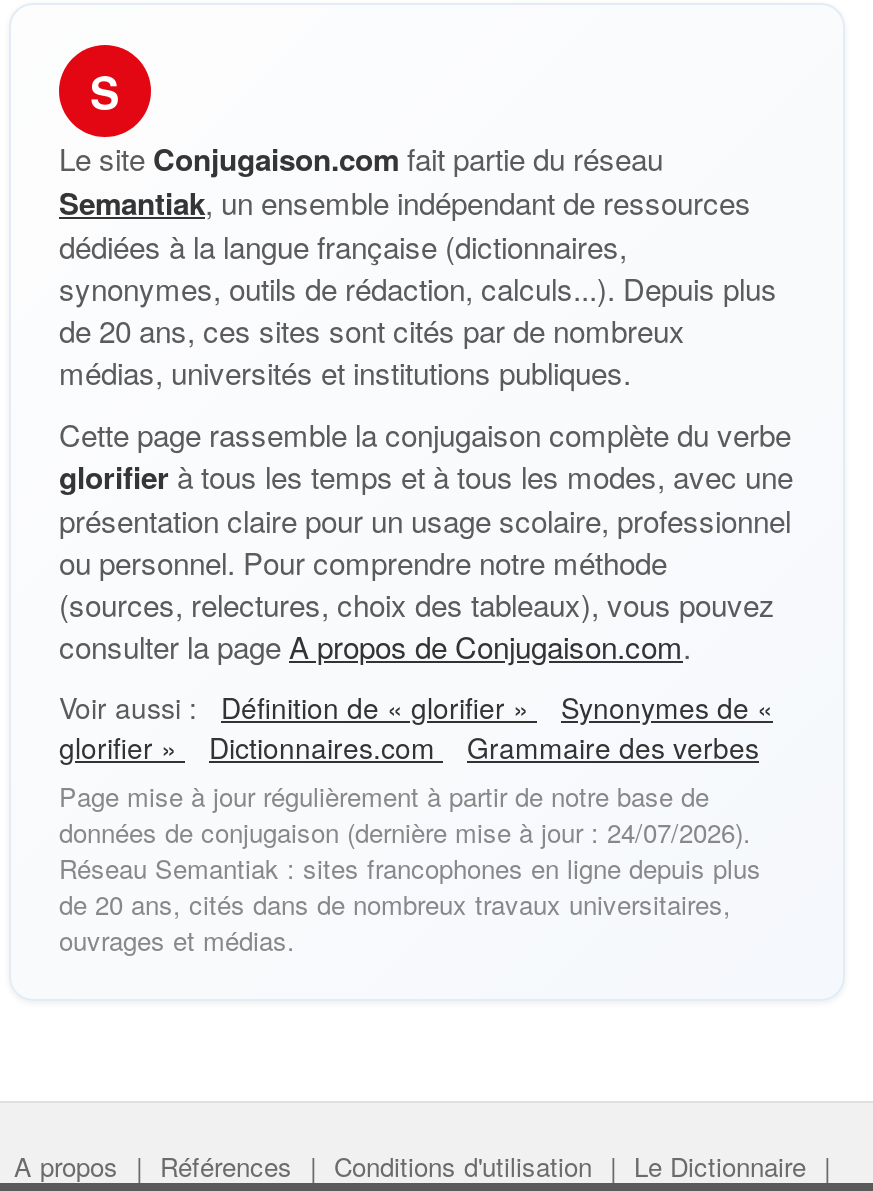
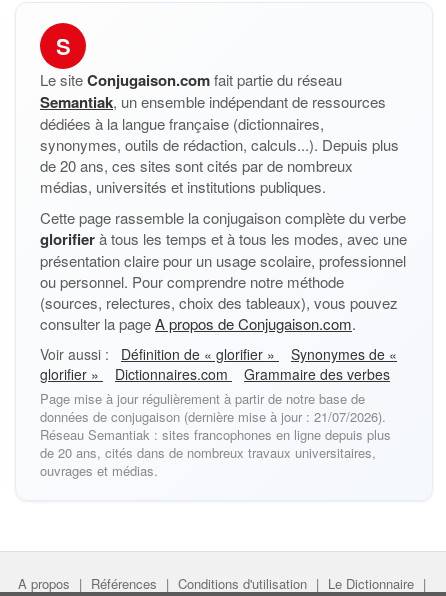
[59,813,751,851] données de conjugaison (dernière mise à jour : 24/07/2026). -> [40,407,386,426] données de conjugaison (dernière mise à jour : 21/07/2026).

